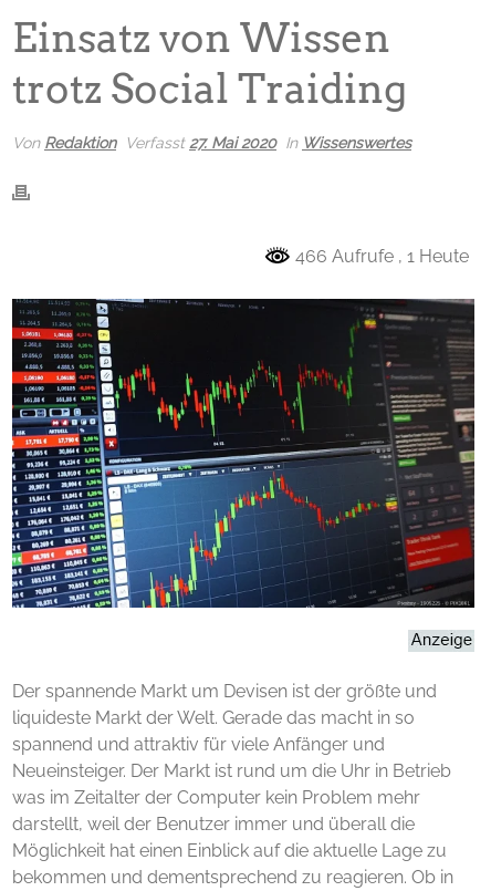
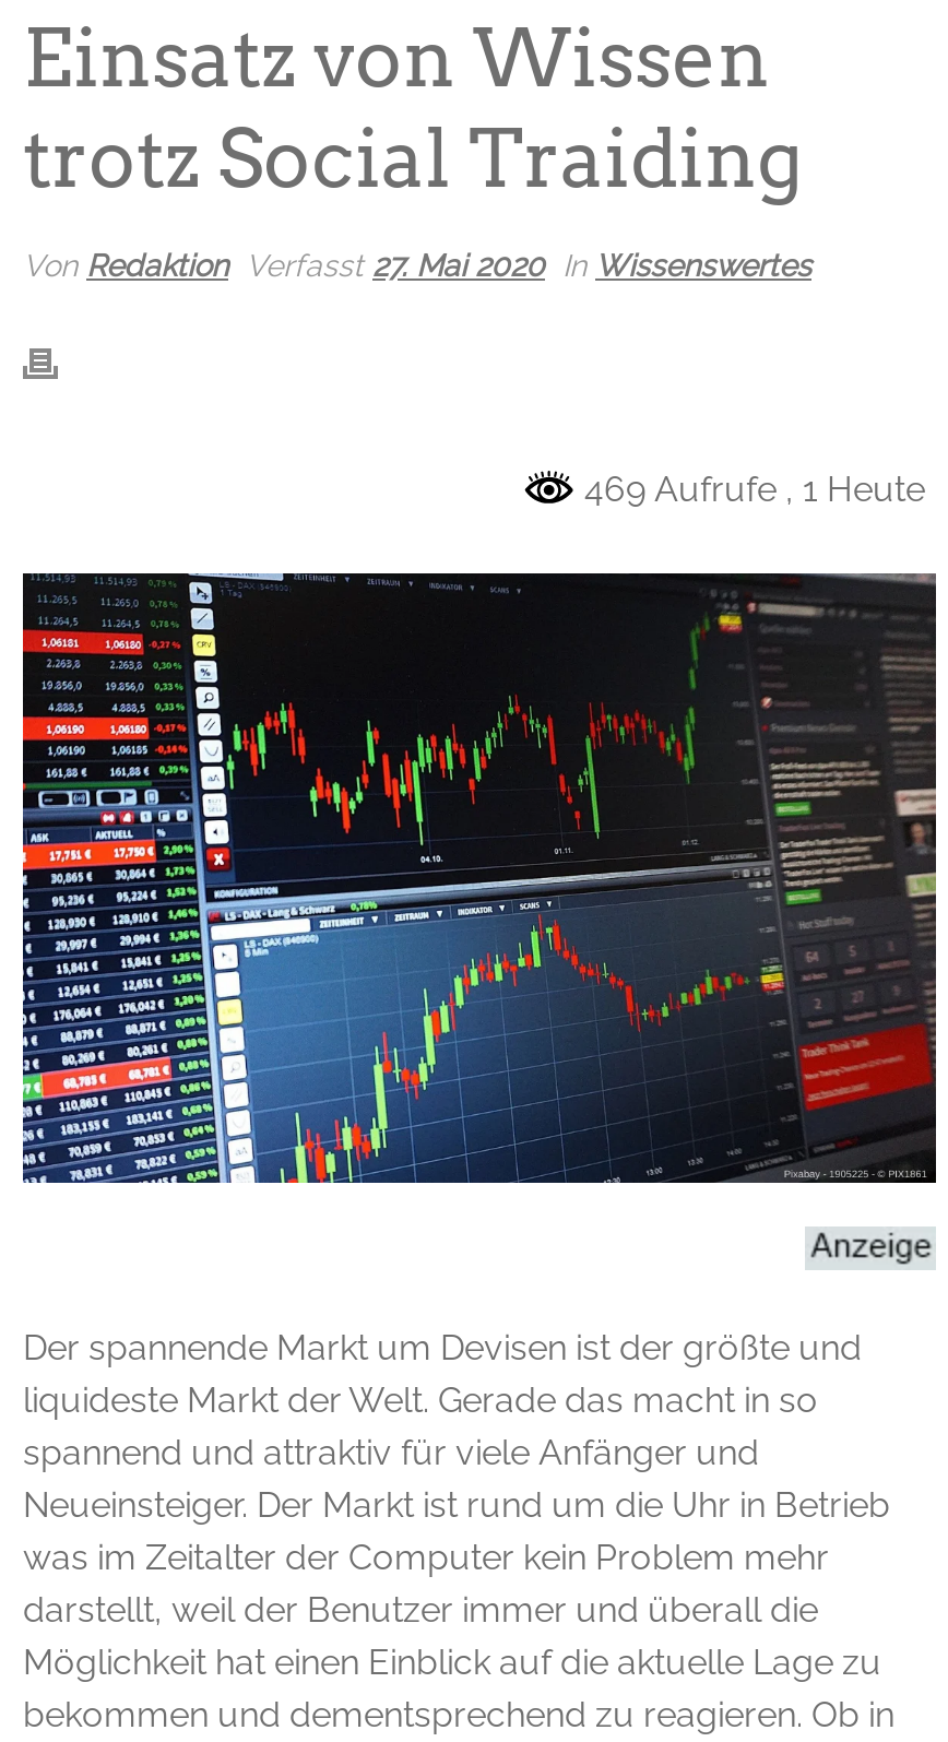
[291,246,469,267] 466 Aufrufe, 1 Heute -> [576,469,925,510] 469 Aufrufe, 1 Heute

